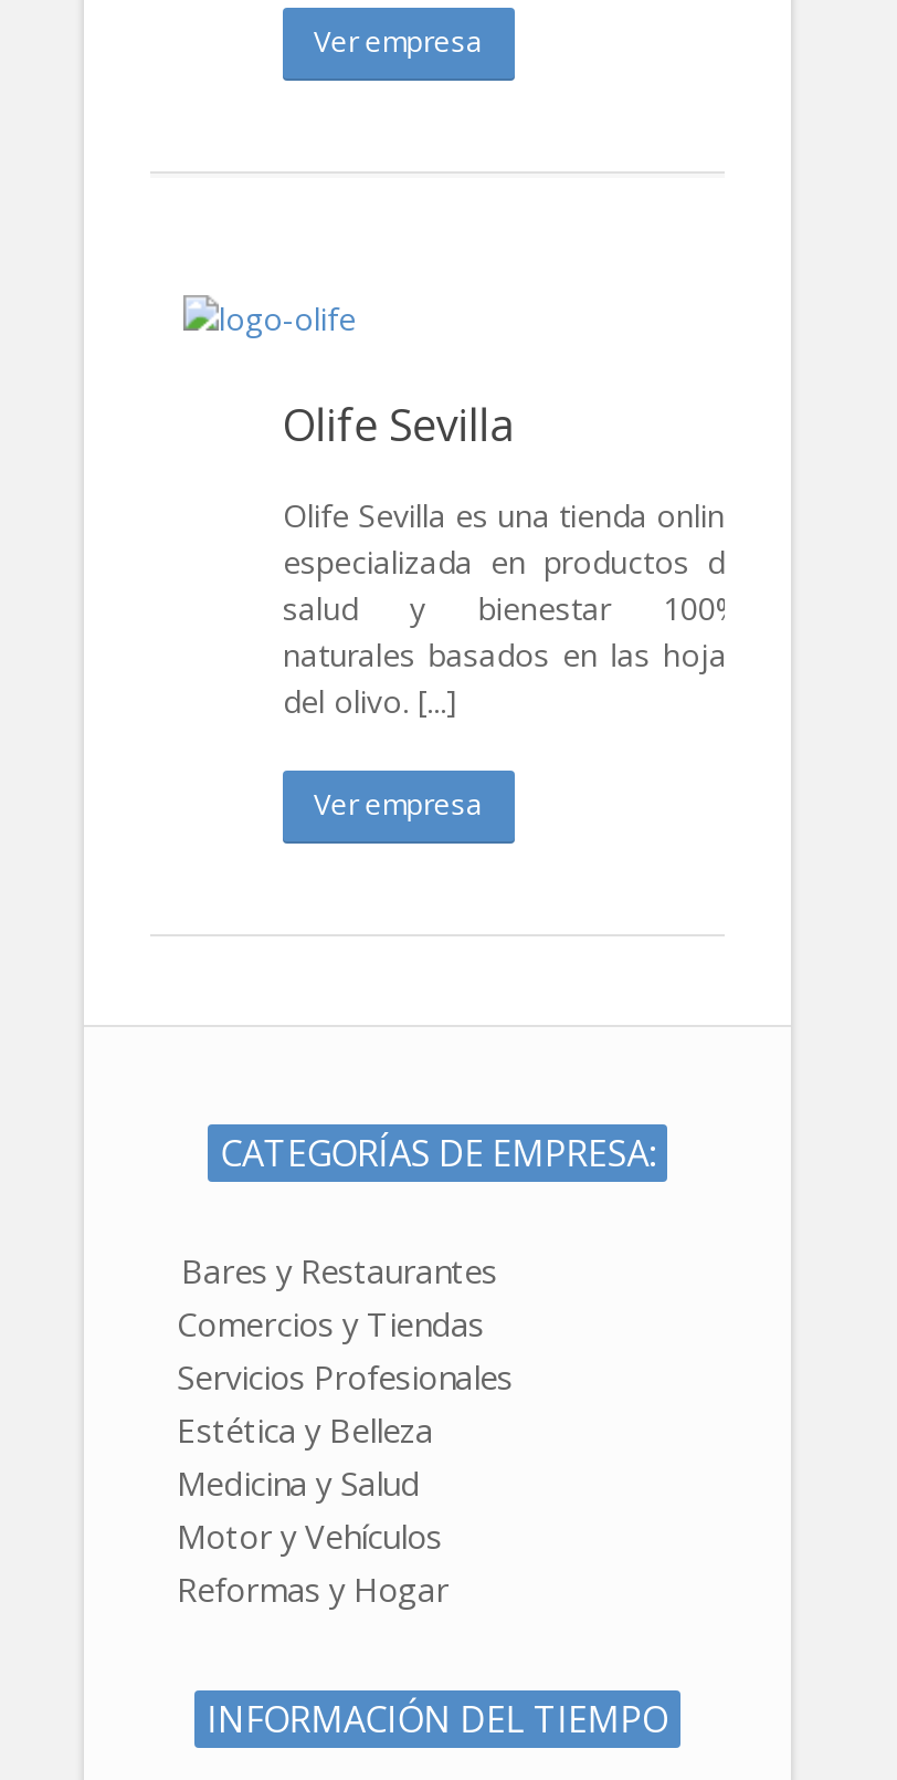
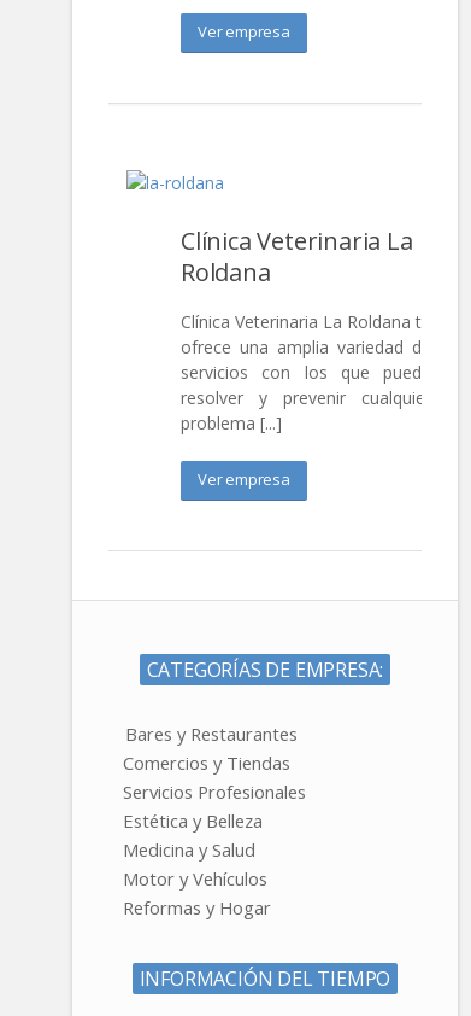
[283,394,513,454] Olife Sevilla -> [181,224,413,288] Clínica Veterinaria La | Roldana
[283,494,742,722] Olife Sevilla es una tienda online | especializada en productos de | salud y bienestar 100% | naturales basados en las hojas | del olivo. [...] -> [181,310,431,434] Clínica Veterinaria La Roldana te | ofrece una amplia variedad de | servicios con los que puede | resolver y prevenir cualquier | problema [...]

